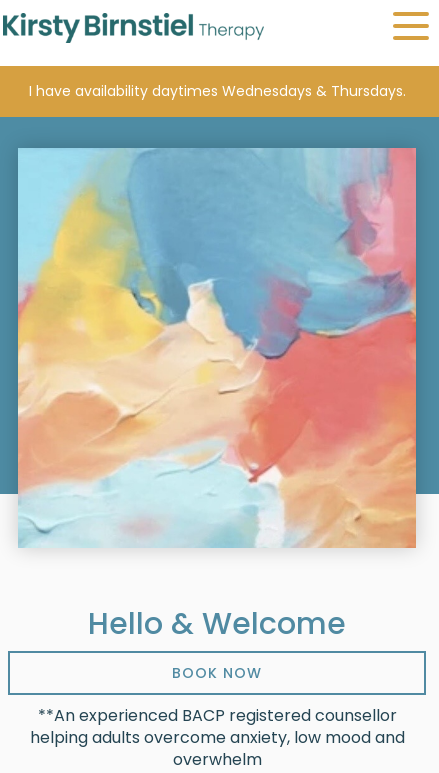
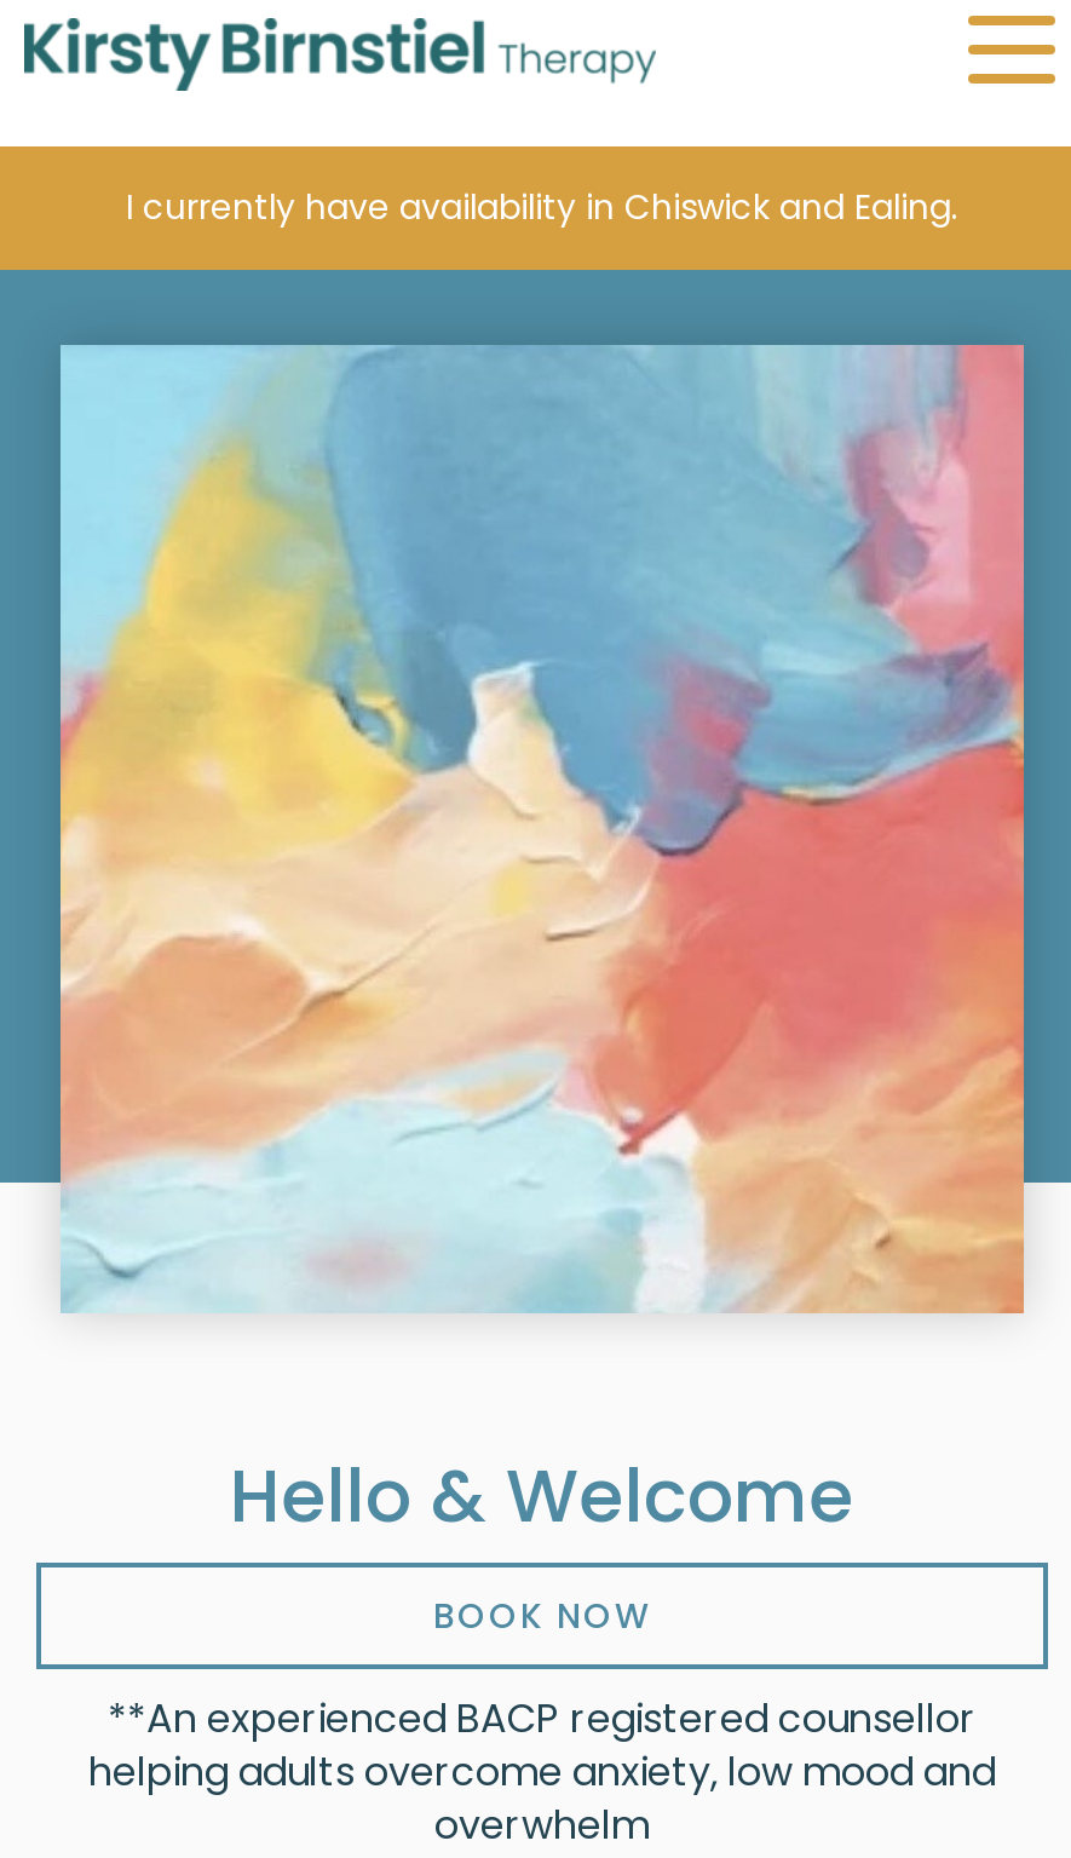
[28,81,405,101] I have availability daytimes Wednesdays & Thursdays. -> [126,183,958,231] I currently have availability in Chiswick and Ealing.

